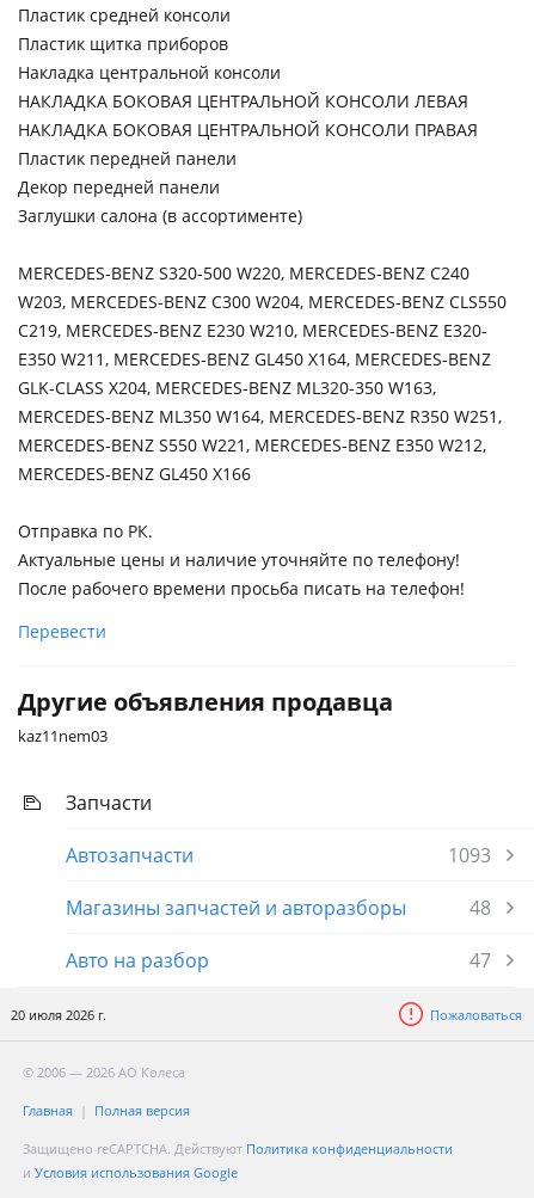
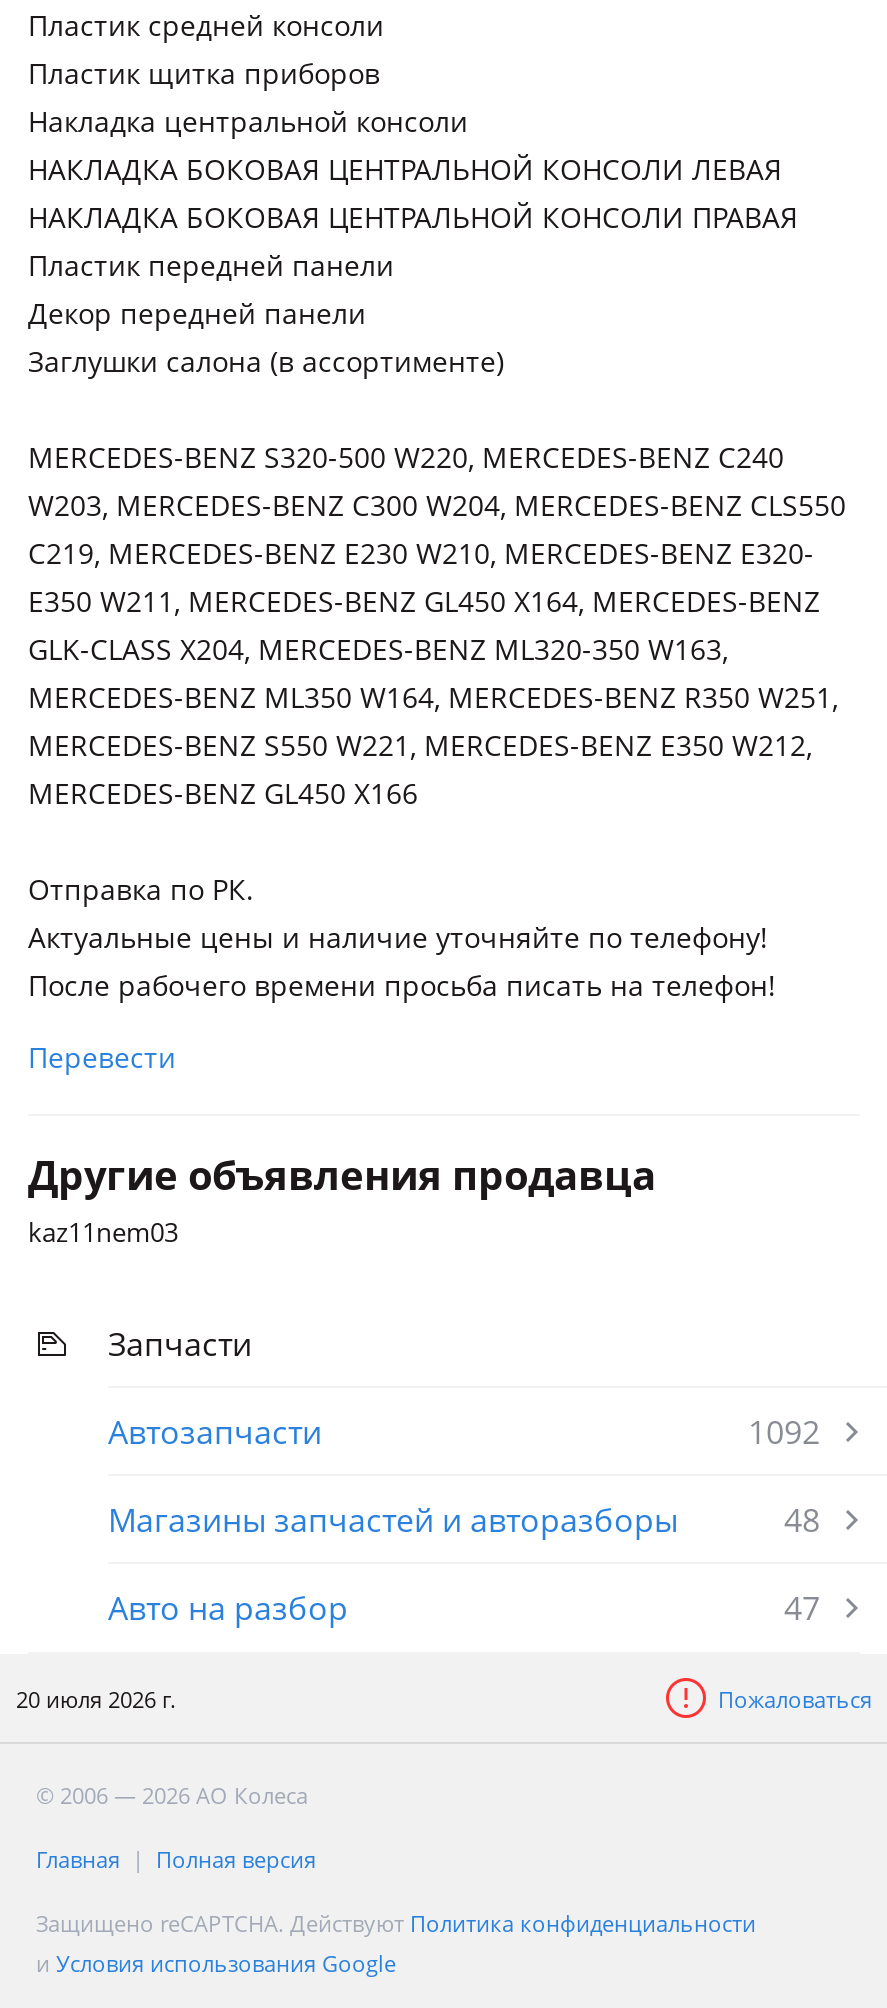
[448,842,491,868] 1093 -> [748,1410,820,1454] 1092

